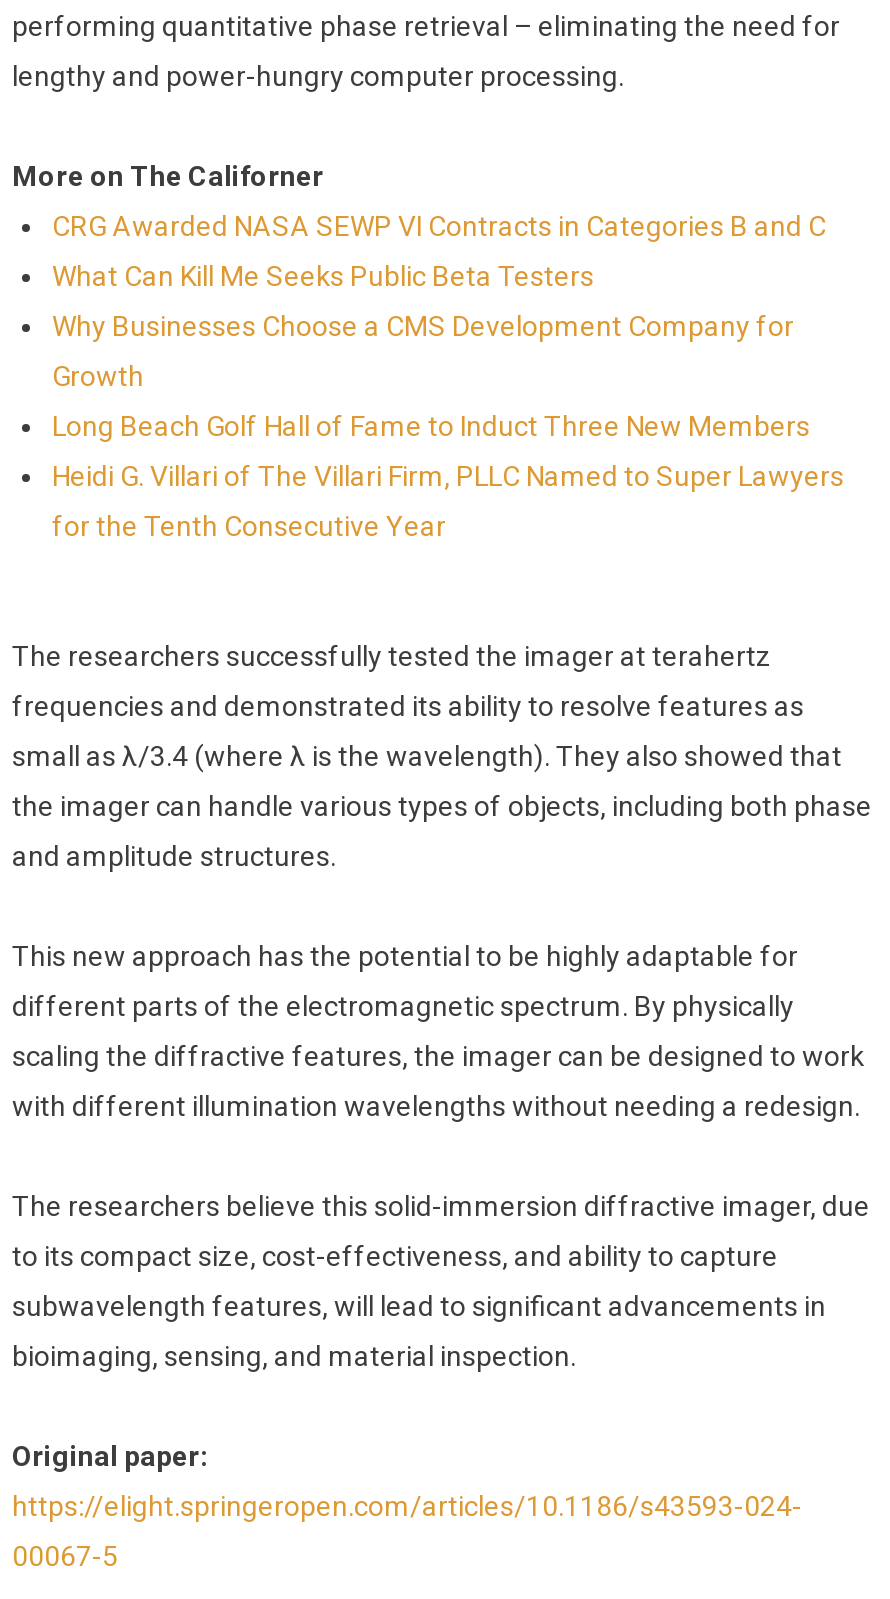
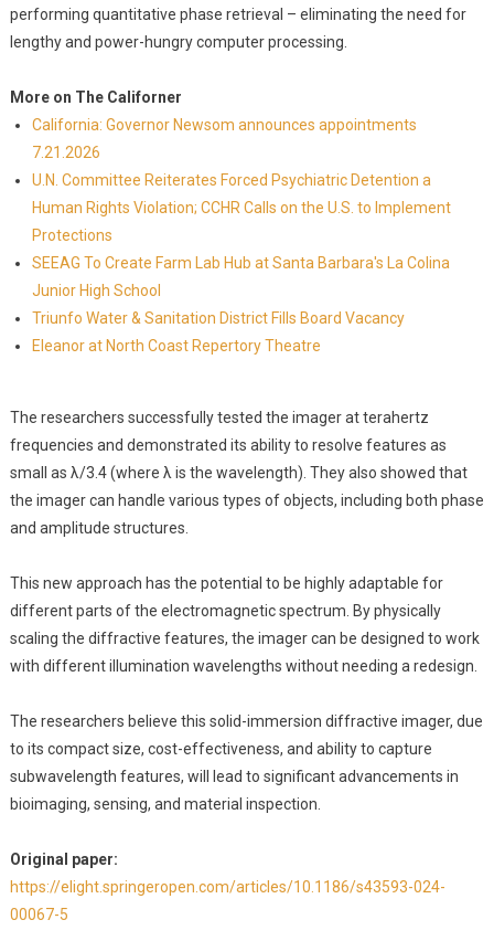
[52,210,844,542] CRG Awarded NASA SEWP VI Contracts in Categories B and C | What Can Kill Me Seeks Public Beta Testers | Why Businesses Choose a CMS Development Company for | Growth | Long Beach Golf Hall of Fame to Induct Three New Members | Heidi G. Villari of The Villari Firm, PLLC Named to Super Lawyers | for the Tenth Consecutive Year -> [32,116,451,355] California: Governor Newsom announces appointments | 7.21.2026 | U.N. Committee Reiterates Forced Psychiatric Detention a | Human Rights Violation; CCHR Calls on the U.S. to Implement | Protections | SEEAG To Create Farm Lab Hub at Santa Barbara's La Colina | Junior High School | Triunfo Water & Sanitation District Fills Board Vacancy | Eleanor at North Coast Repertory Theatre

